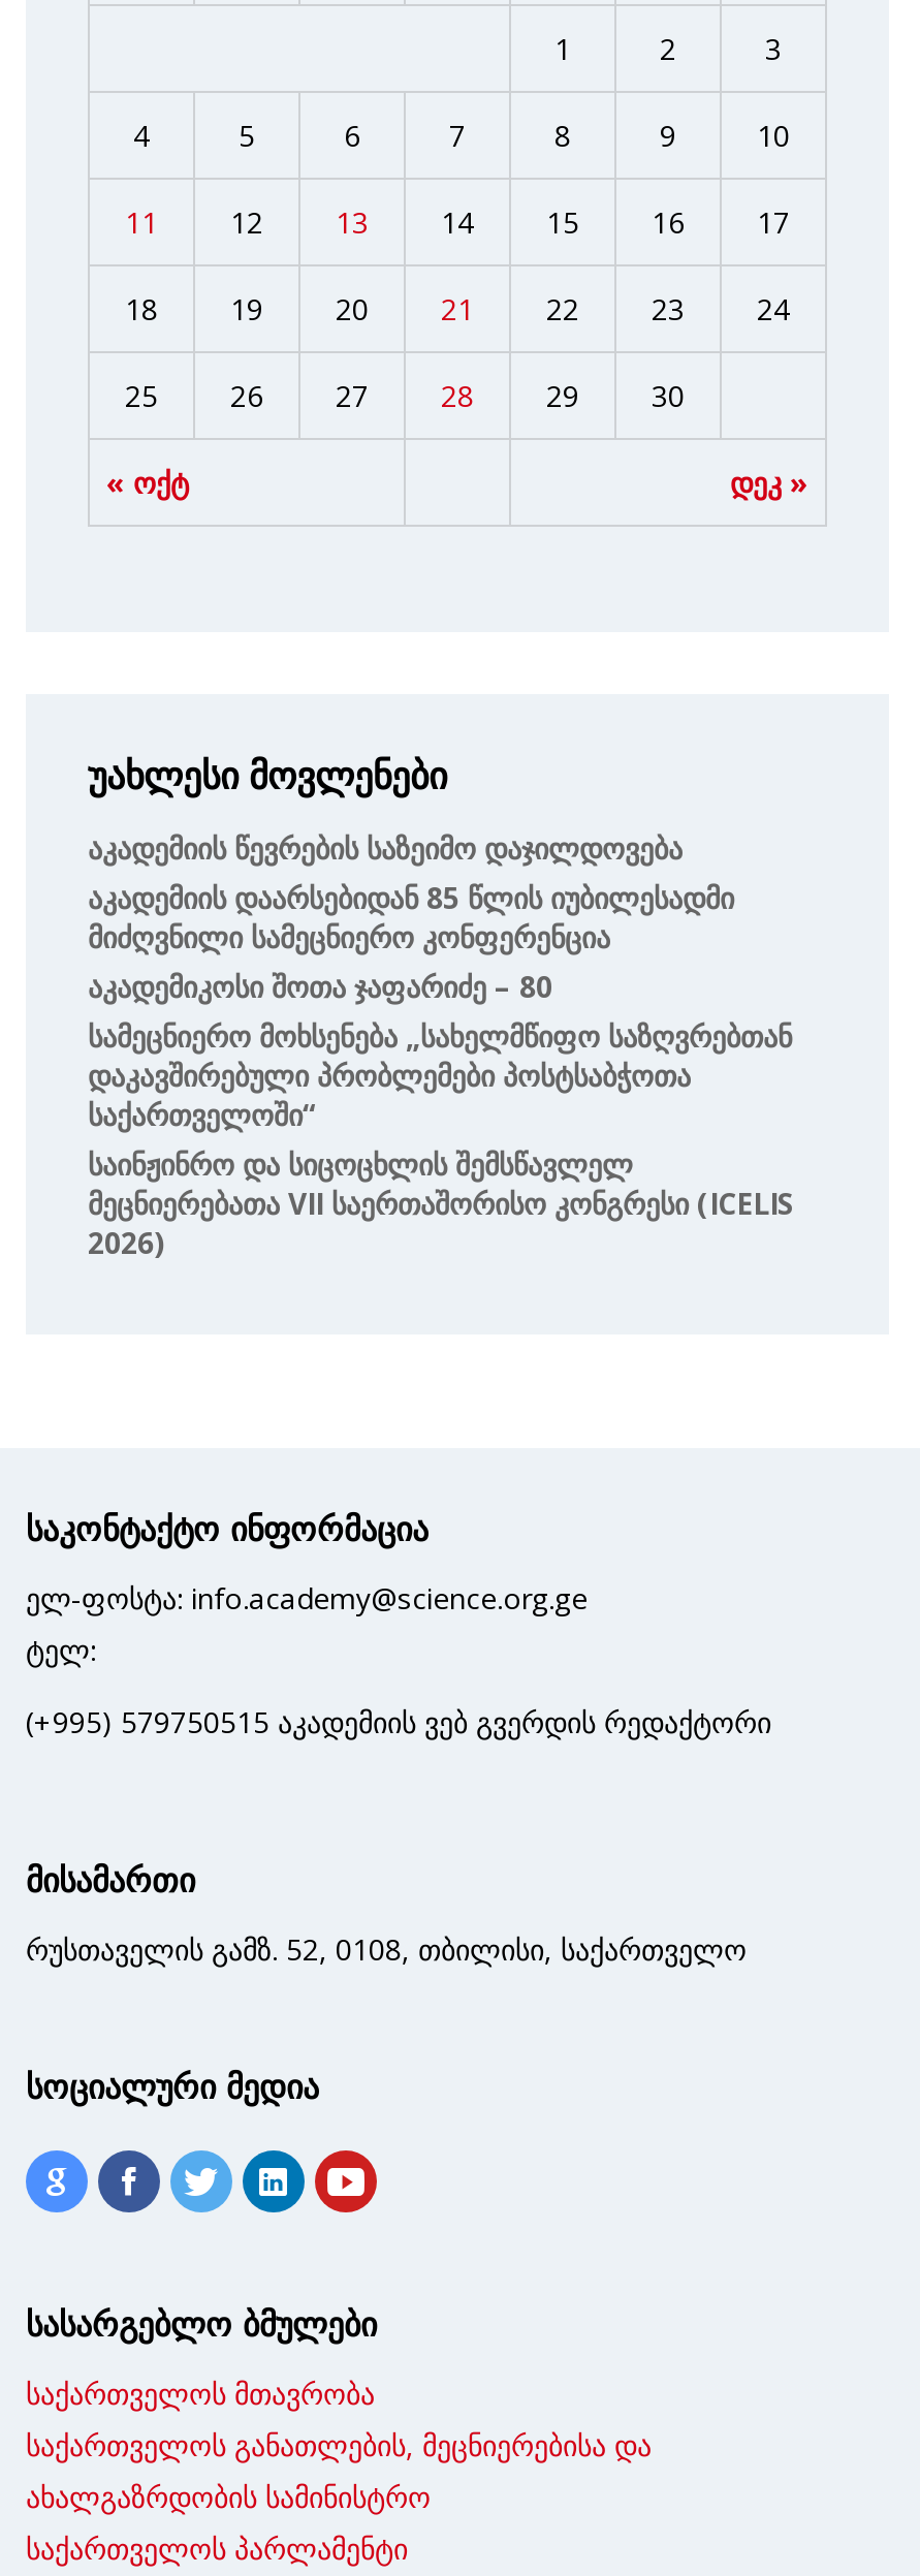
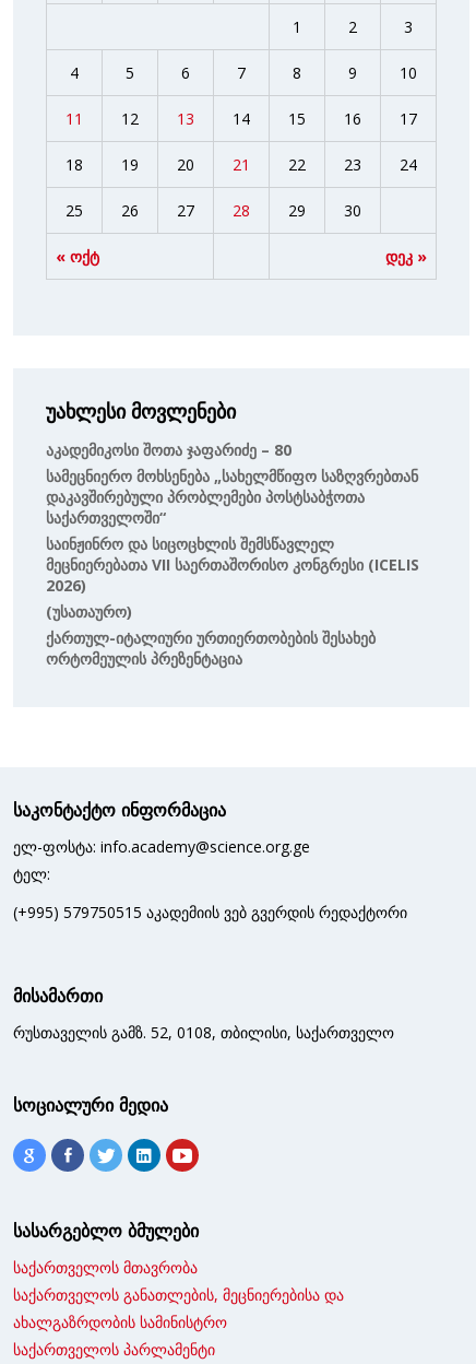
[88,828,734,956] Აკადემიის Წევრების Საზეიმო Დაჯილდოვება | Აკადემიის Დაარსებიდან 85 Წლის Იუბილესადმი | Მიძღვნილი Სამეცნიერო Კონფერენცია -> none
moved [88,967,794,1262] -> [46,439,419,596]: Აკადემიკოსი Შოთა Ჯაფარიძე – 80 | Სამეცნიერო Მოხსენება „სახელმწიფო Საზღვრებთან | Დაკავშირებული Პრობლემები Პოსტსაბჭოთა | Საქართველოში“ | Საინჟინრო Და Სიცოცხლის Შემსწავლელ | Მეცნიერებათა VII Საერთაშორისო Კონგრესი (ICELIS | 2026)
none -> [46,601,376,669] (უსათაურო) | Ქართულ-Იტალიური Ურთიერთობების Შესახებ | Ორტომეულის Პრეზენტაცია

